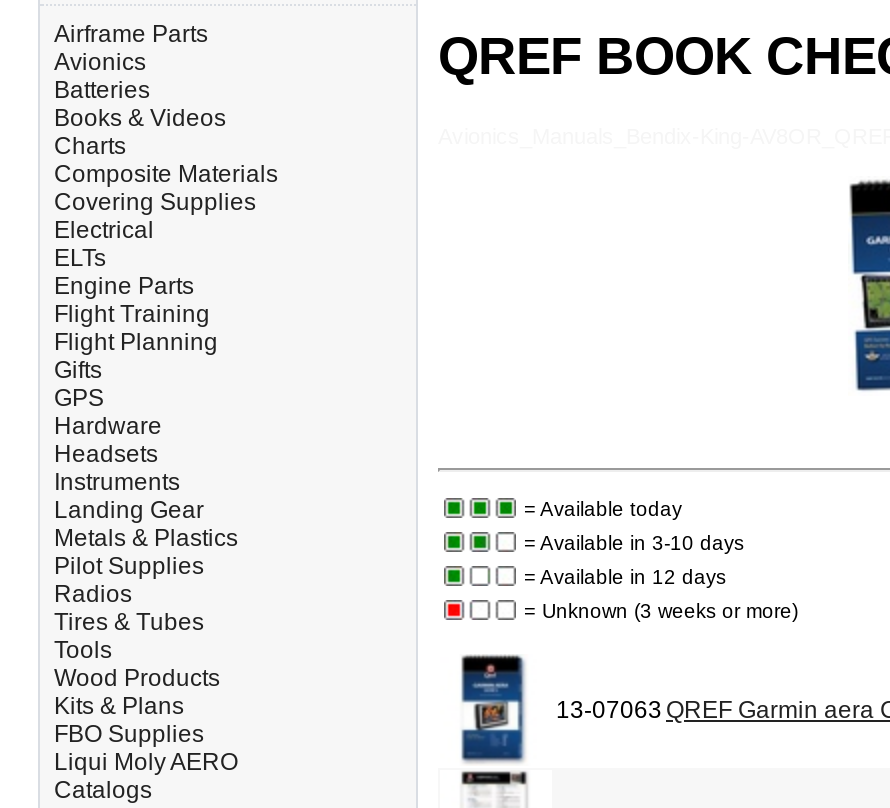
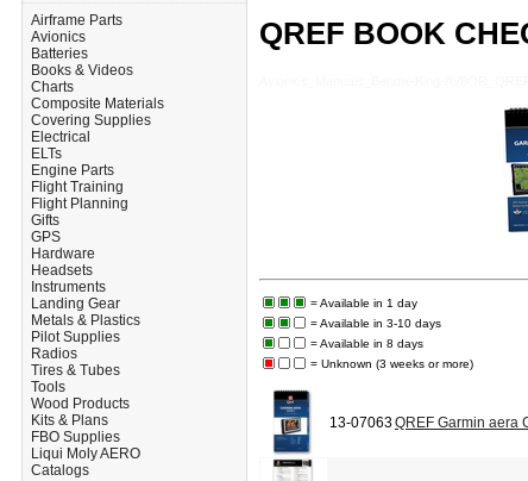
[524,498,682,520] = Available today -> [310,297,417,310] = Available in 1 day
[524,566,726,588] = Available in 12 days -> [310,337,423,350] = Available in 8 days

